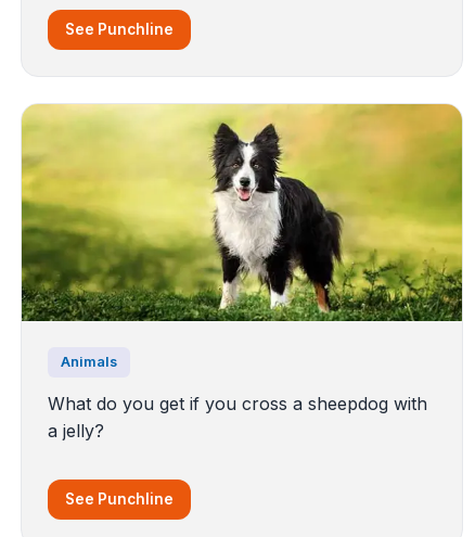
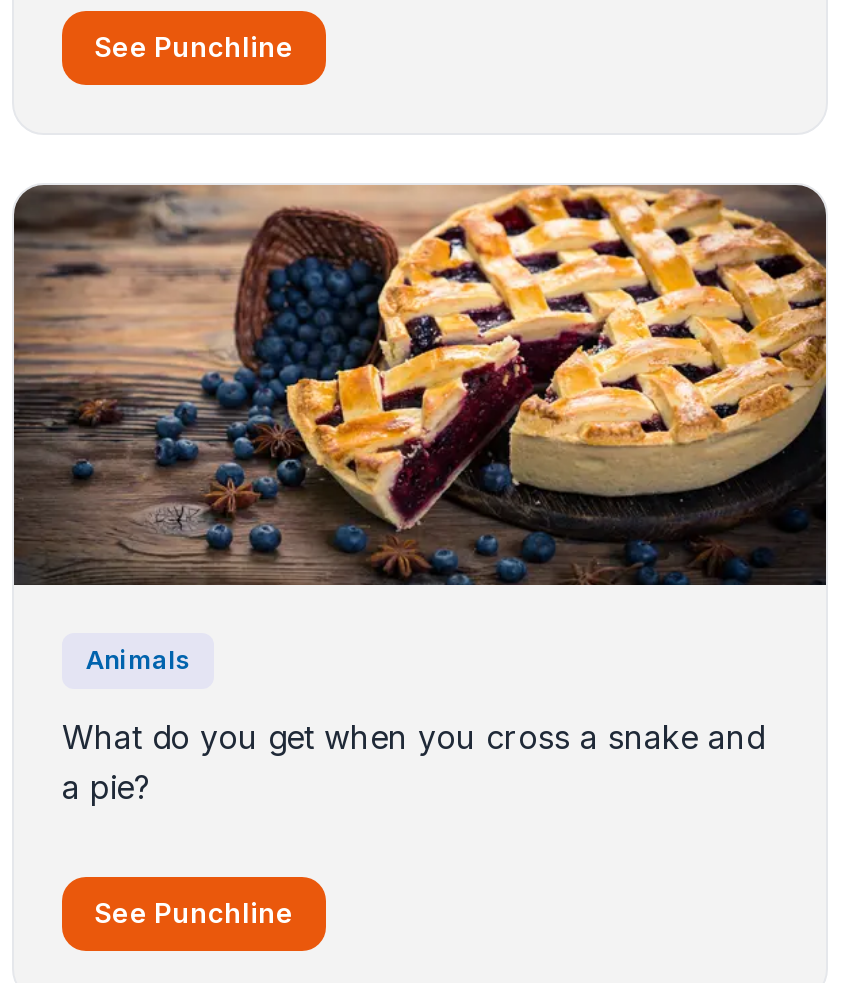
[21,103,463,322] [image] -> [12,183,828,587] [image]
[48,392,427,414] What do you get if you cross a sheepdog with -> [62,716,764,756] What do you get when you cross a snake and
[48,420,104,441] a jelly? -> [62,766,152,806] a pie?

